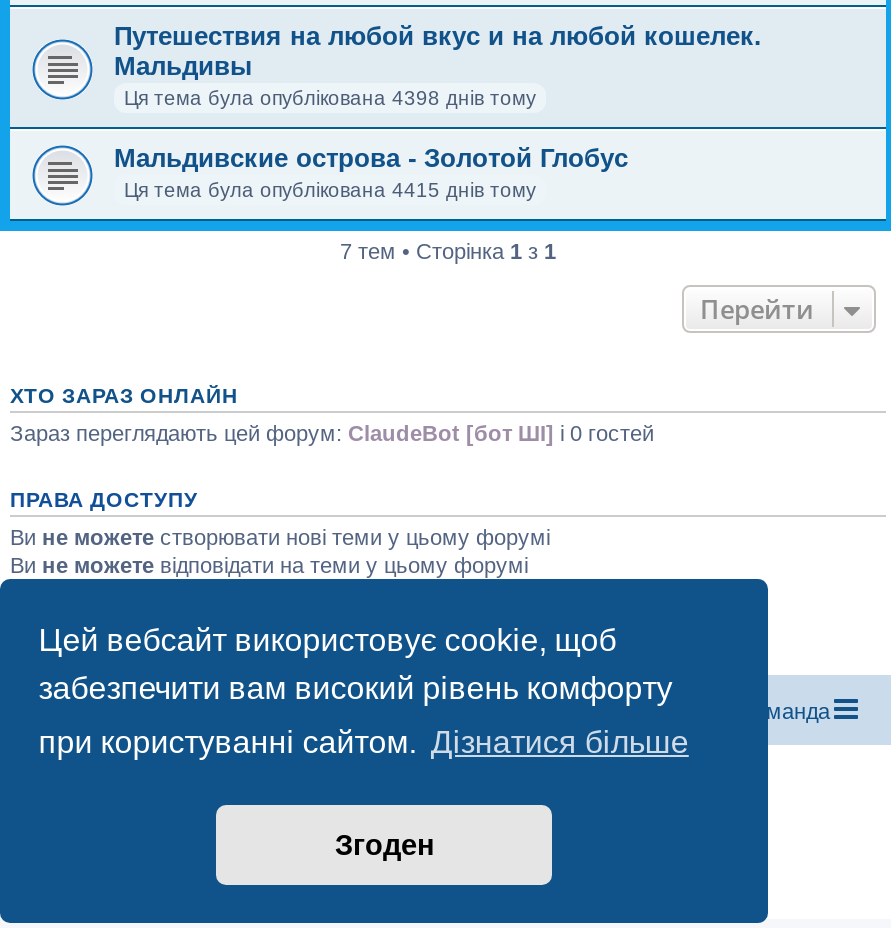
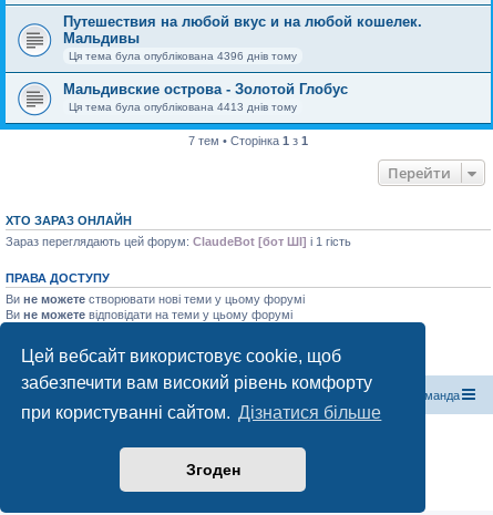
[124,87,536,109] Ця тема була опублікована 4398 днів тому -> [69,50,297,62] Ця тема була опублікована 4396 днів тому
[124,179,536,201] Ця тема була опублікована 4415 днів тому -> [69,101,297,113] Ця тема була опублікована 4413 днів тому
[10,421,654,445] Зараз переглядають цей форум: ClaudeBot [бот ШІ] і 0 гостей -> [6,235,351,248] Зараз переглядають цей форум: ClaudeBot [бот ШІ] і 1 гість

